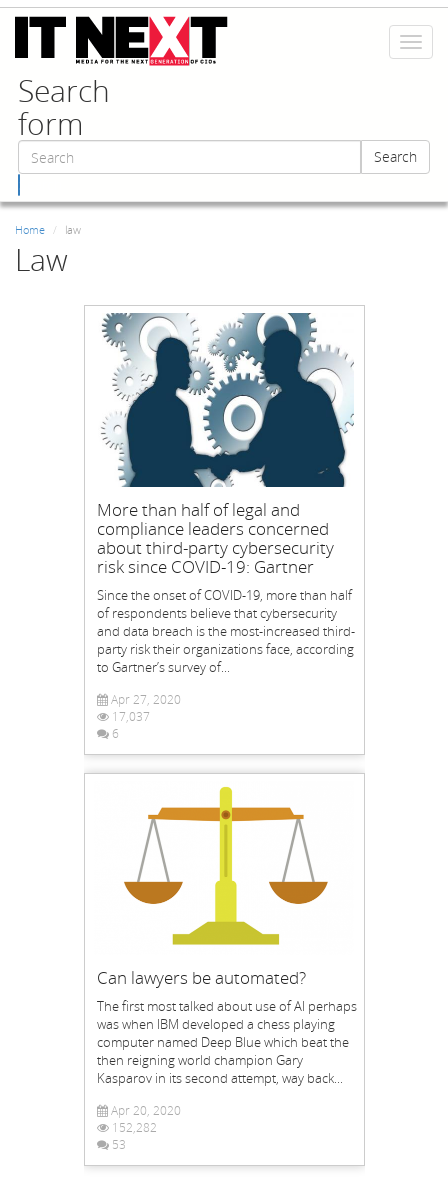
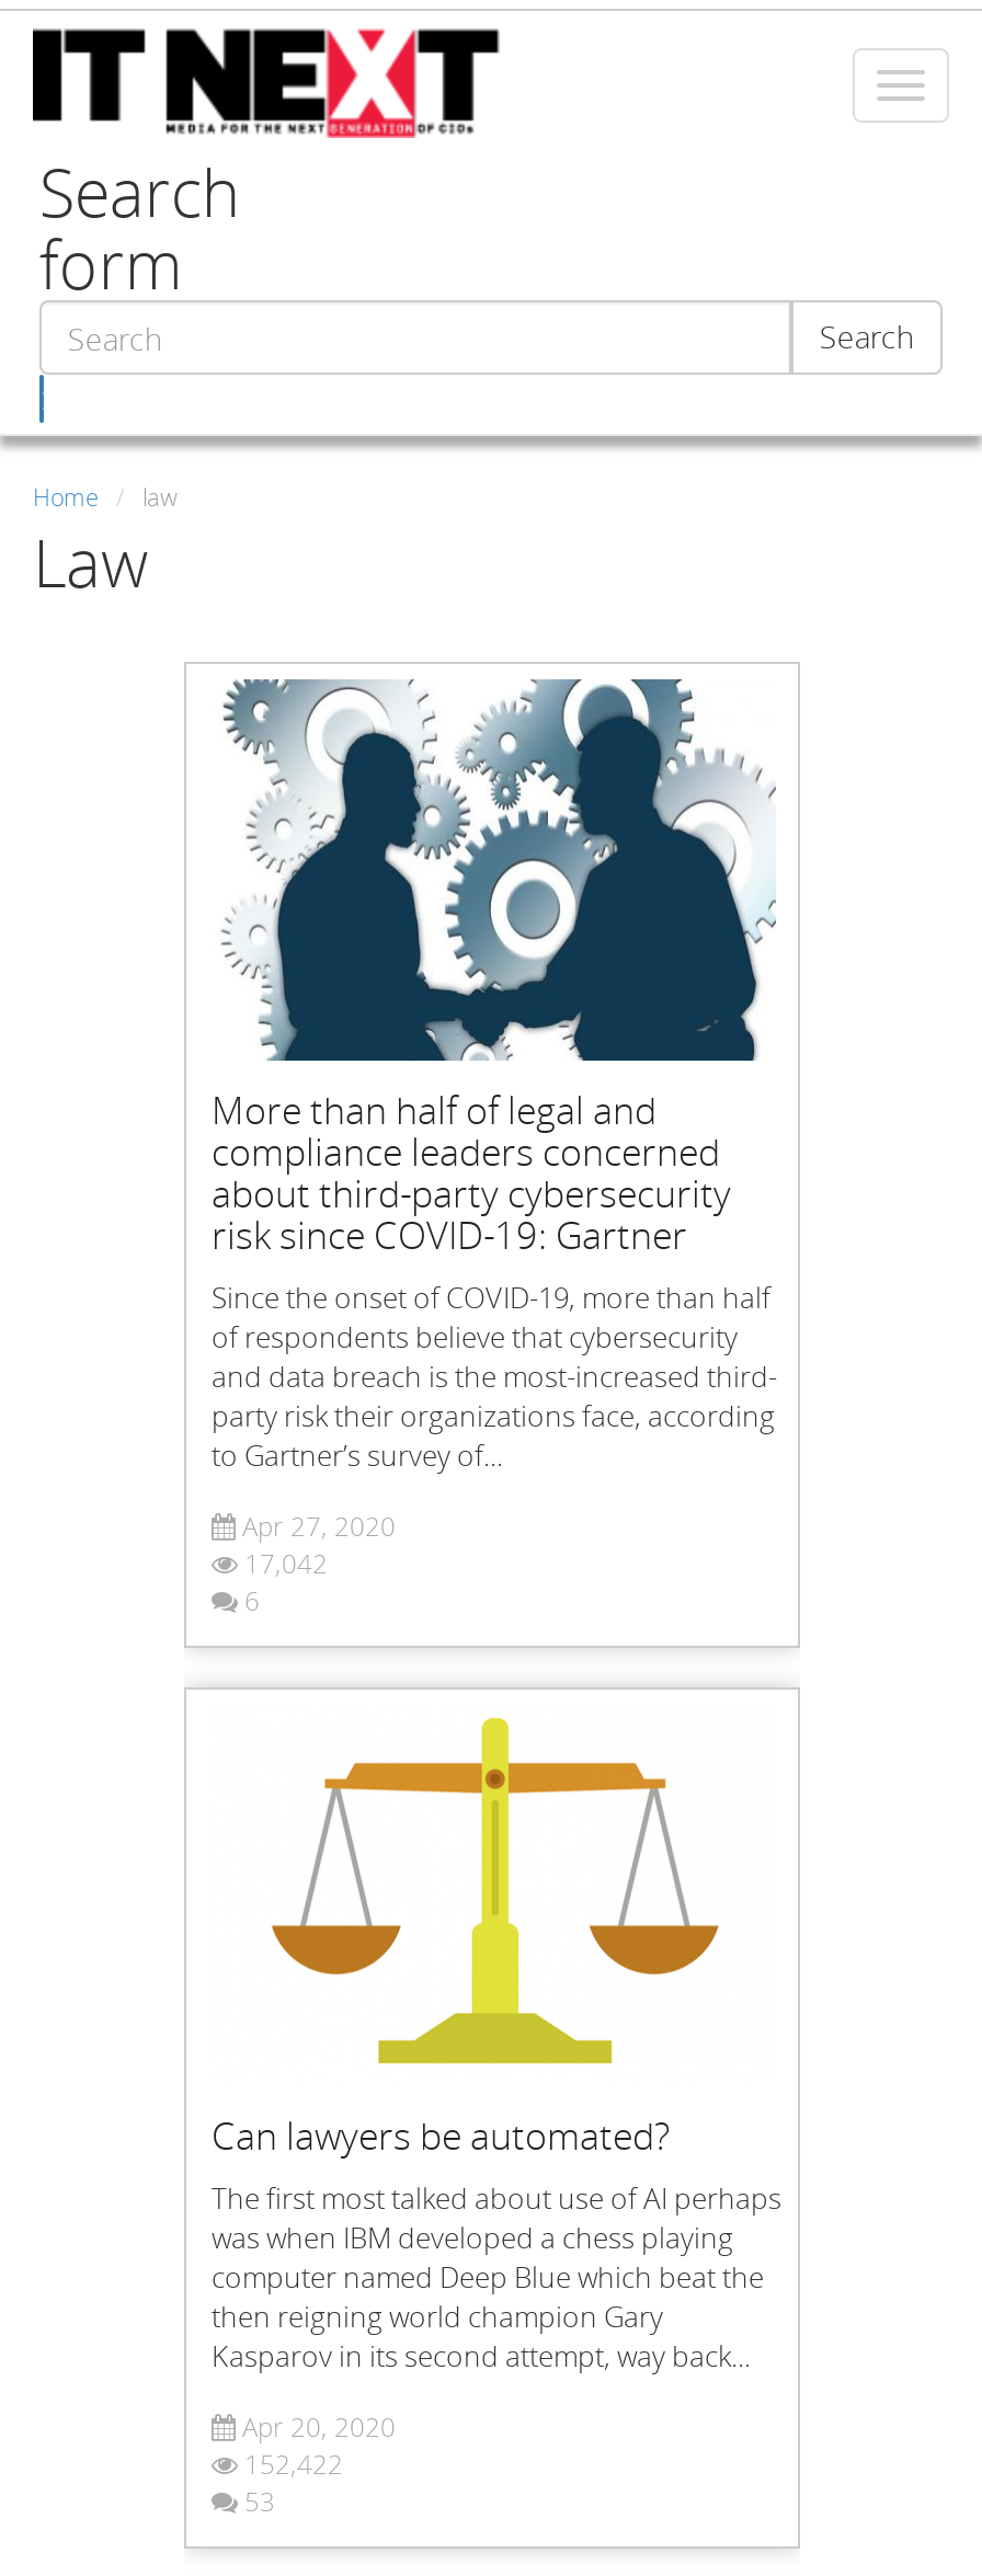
[108,707,149,724] 17,037 -> [238,1544,328,1581] 17,042
[108,1118,156,1135] 152,282 -> [238,2445,343,2482] 152,422

